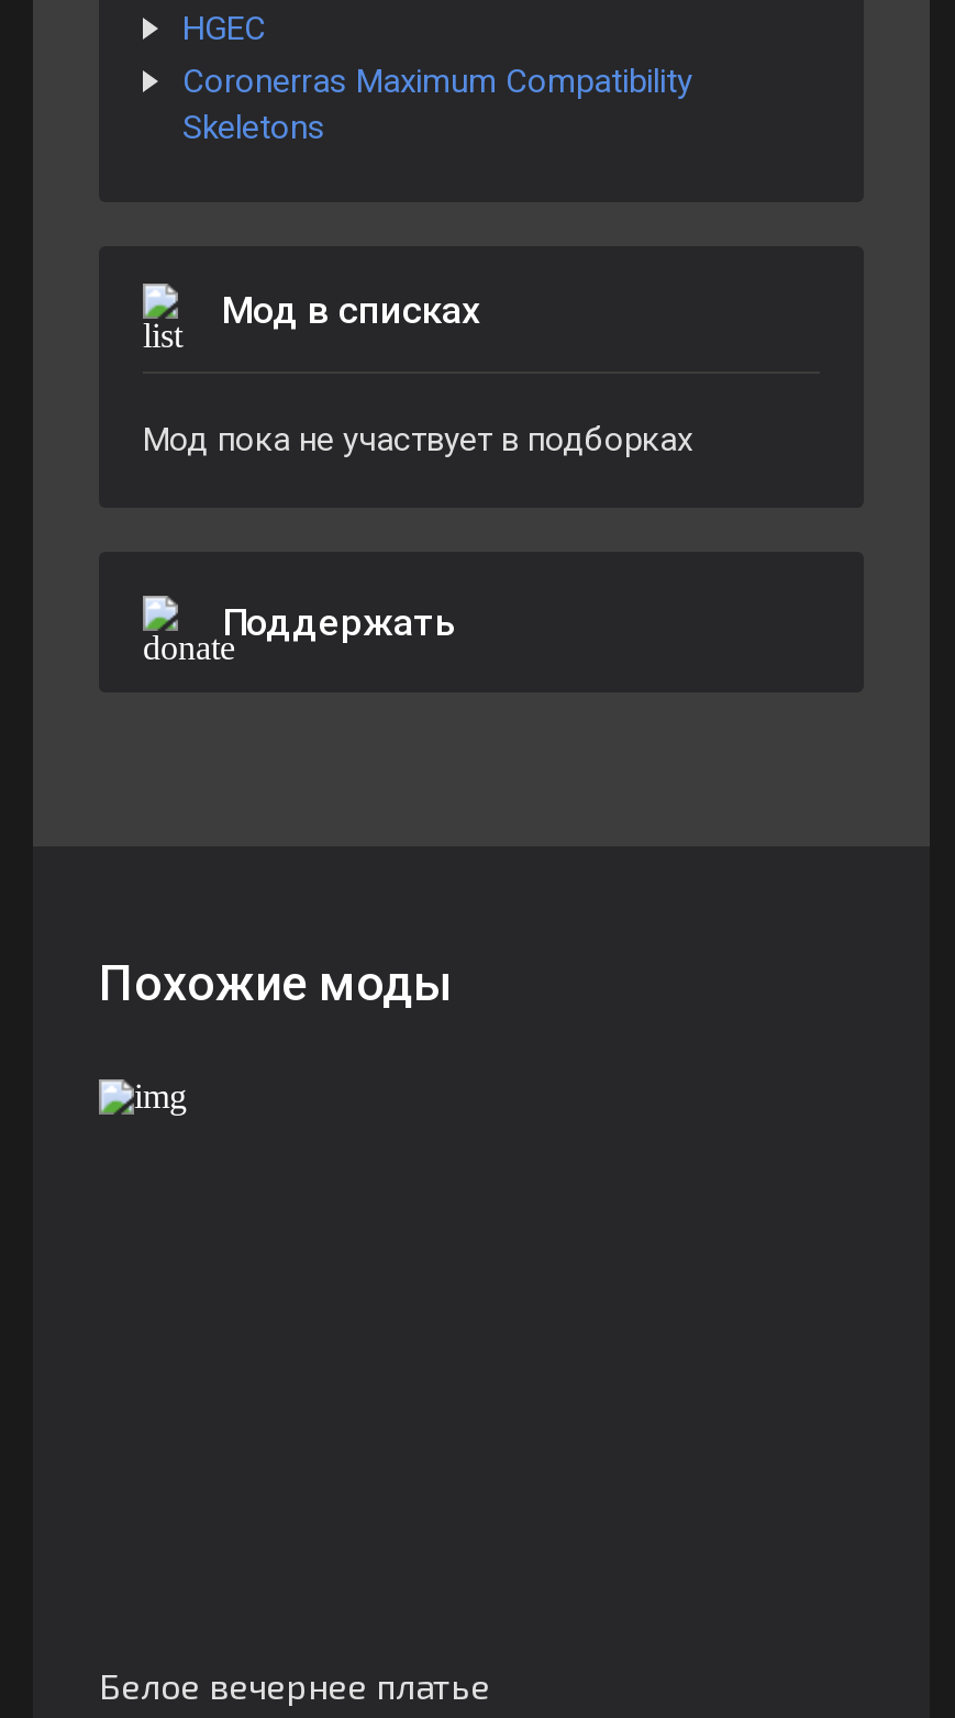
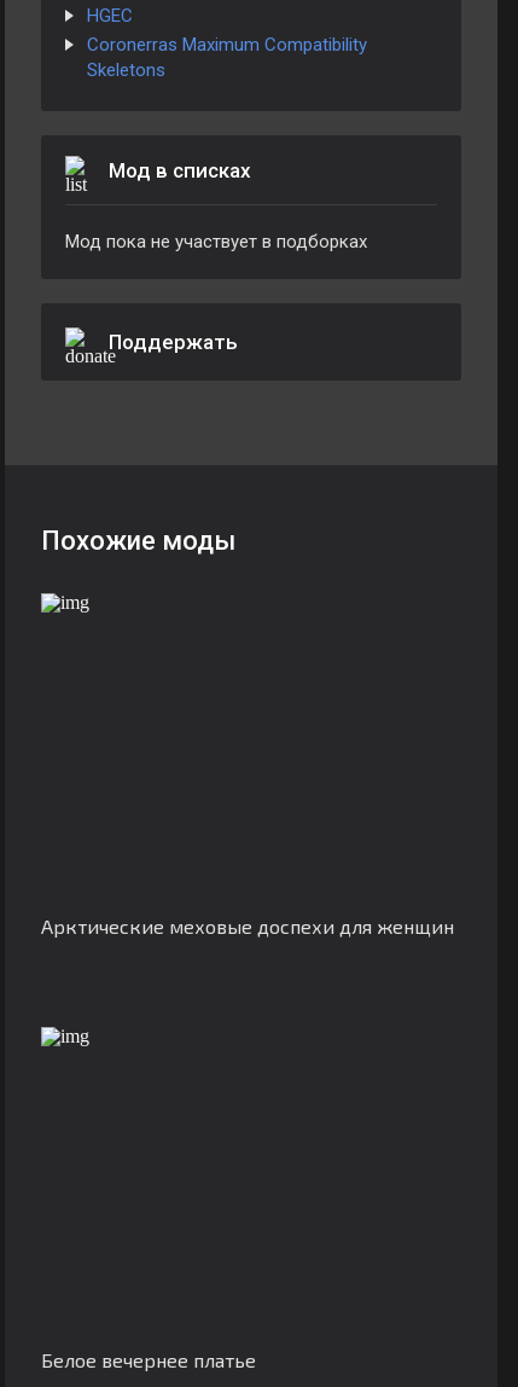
none -> [41,915,454,938] Арктические меховые доспехи для женщин

